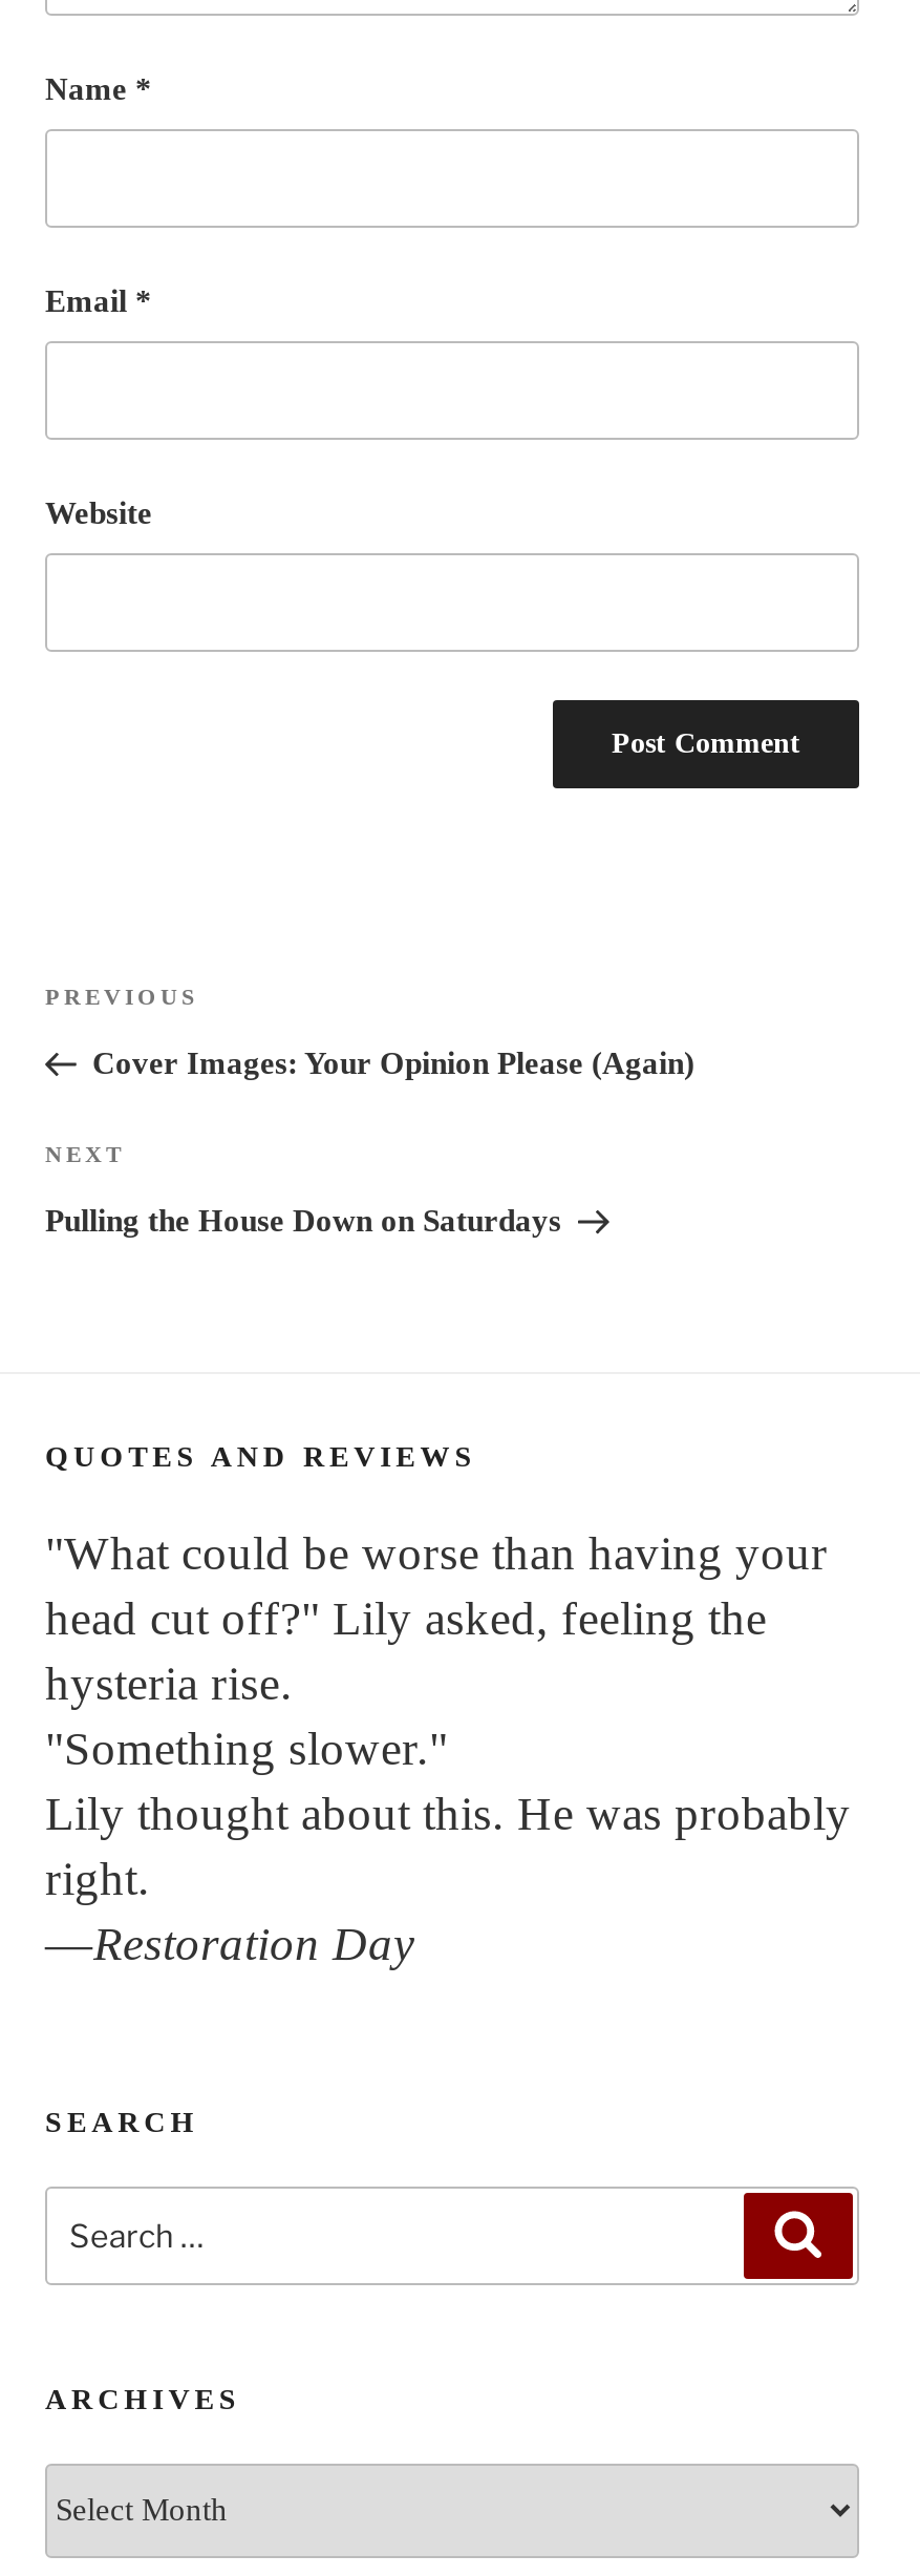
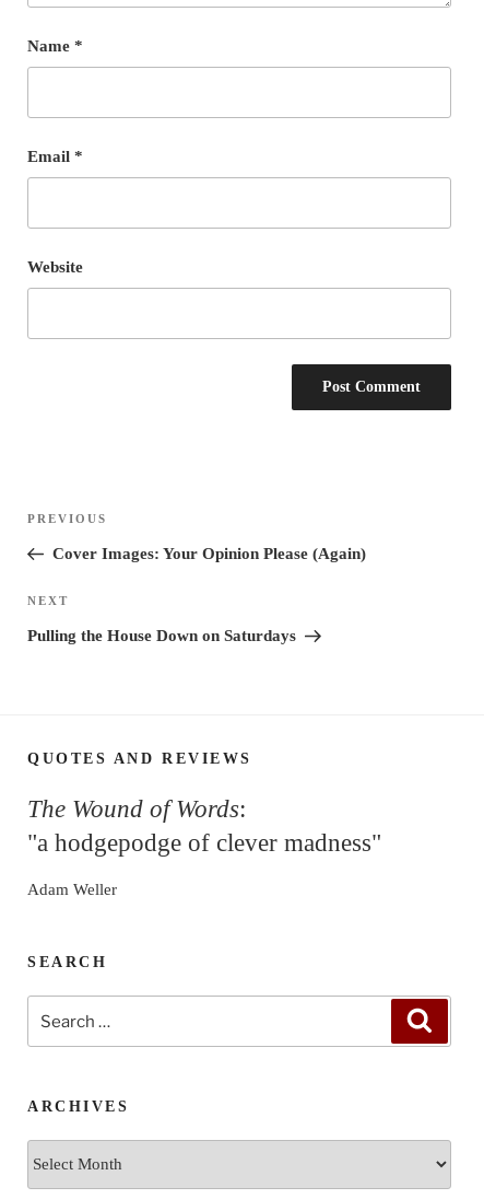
[45,1528,851,1971] "What could be worse than having your | head cut off?" Lily asked, feeling the | hysteria rise. | "Something slower." | Lily thought about this. He was probably | right. | —Restoration Day -> [27,796,381,898] The Wound of Words: | "a hodgepodge of clever madness" | Adam Weller

